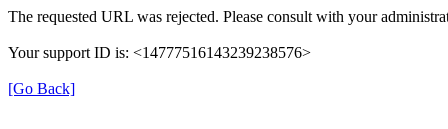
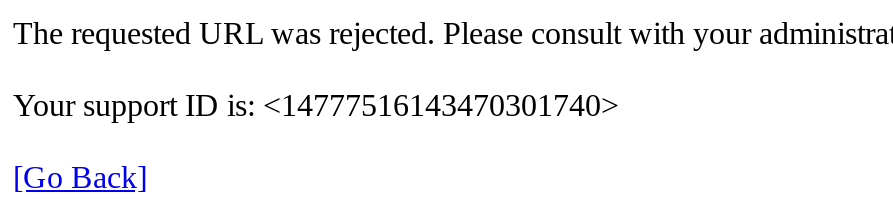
[8,44,311,61] Your support ID is: <14777516143239238576> -> [13,88,619,122] Your support ID is: <14777516143470301740>

